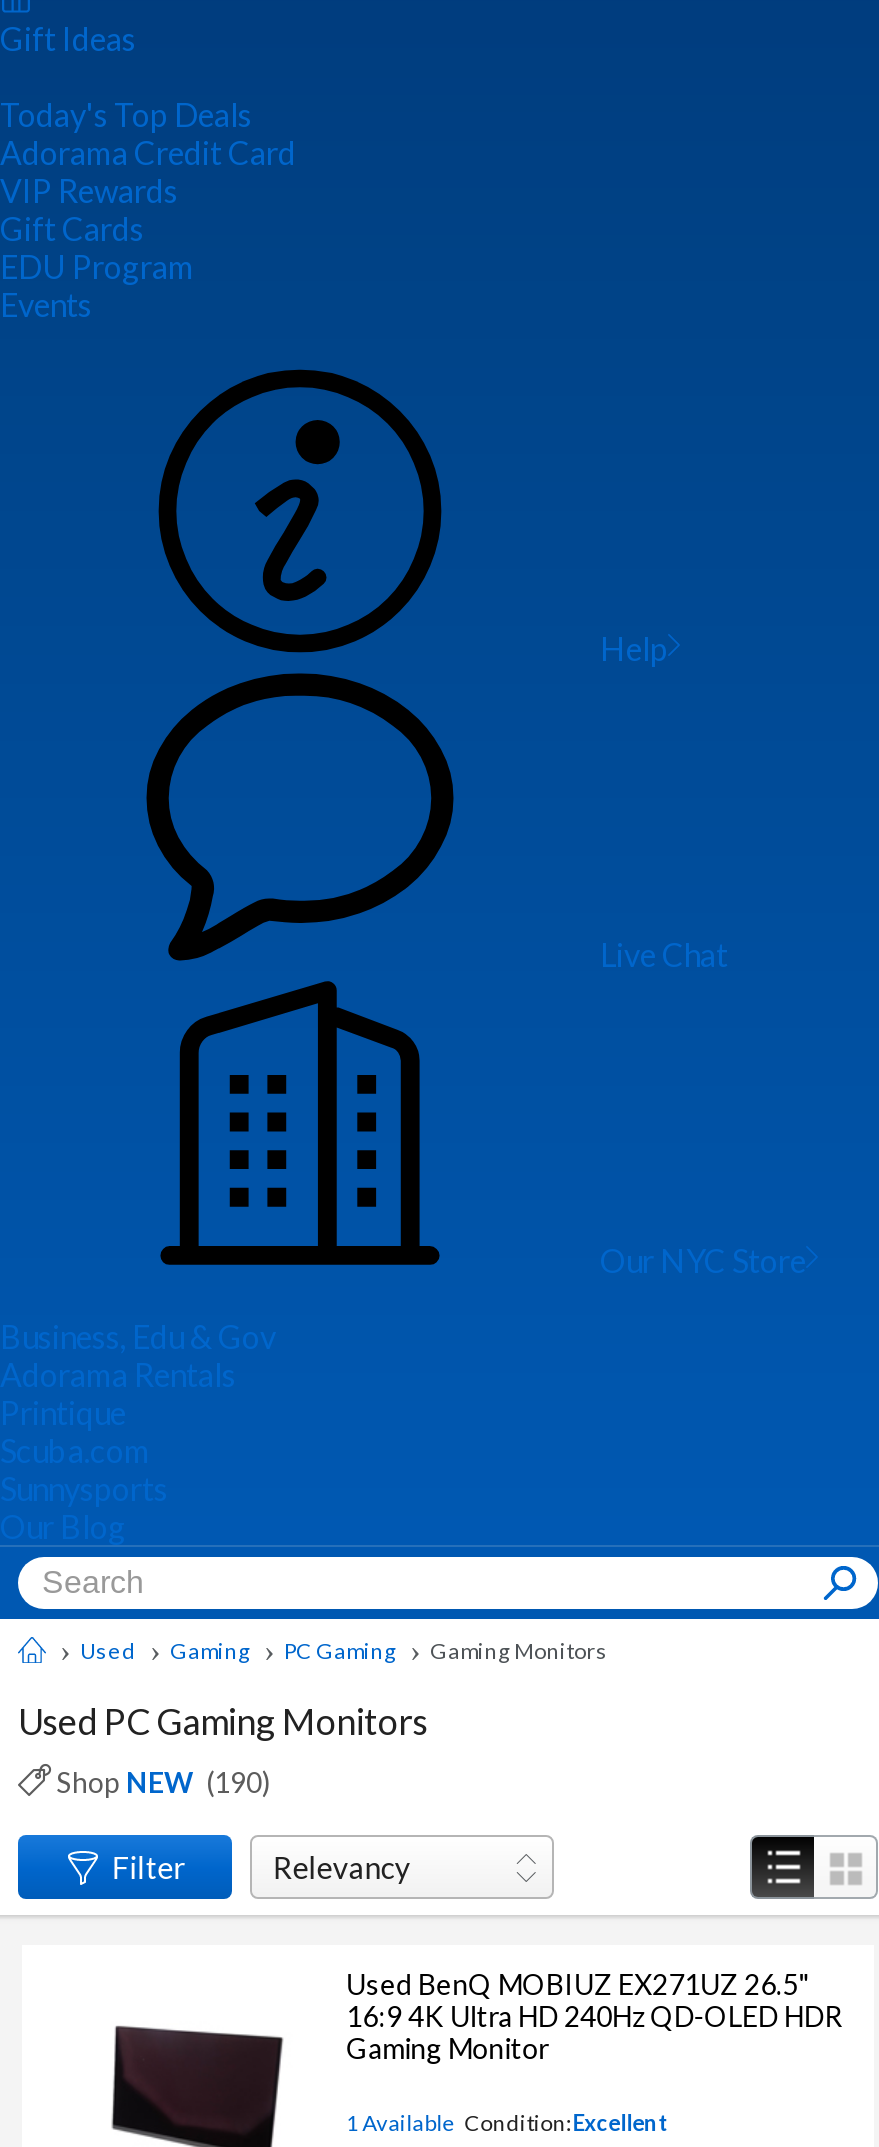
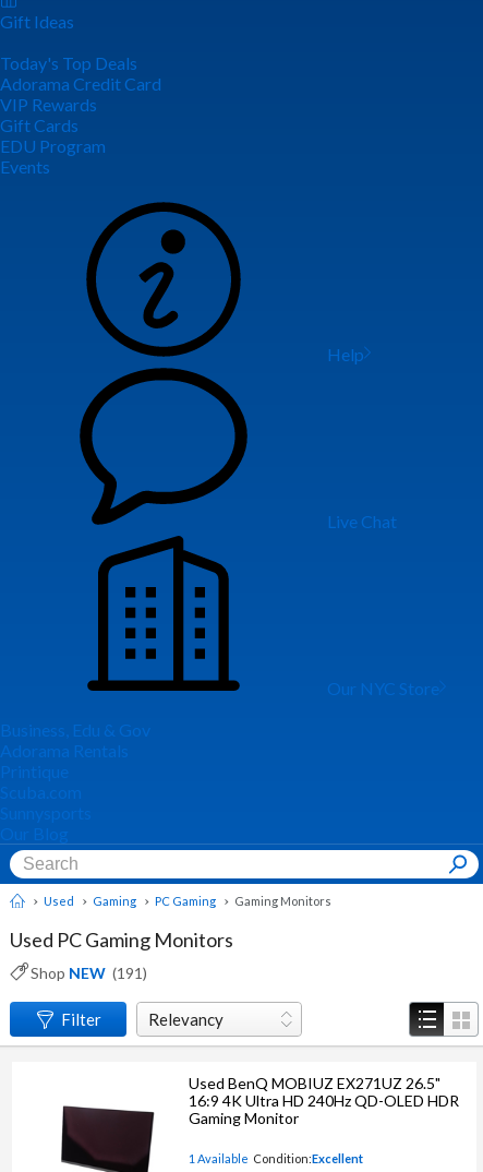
[56,1765,270,1799] Shop NEW (190) -> [31,964,147,982] Shop NEW (191)

